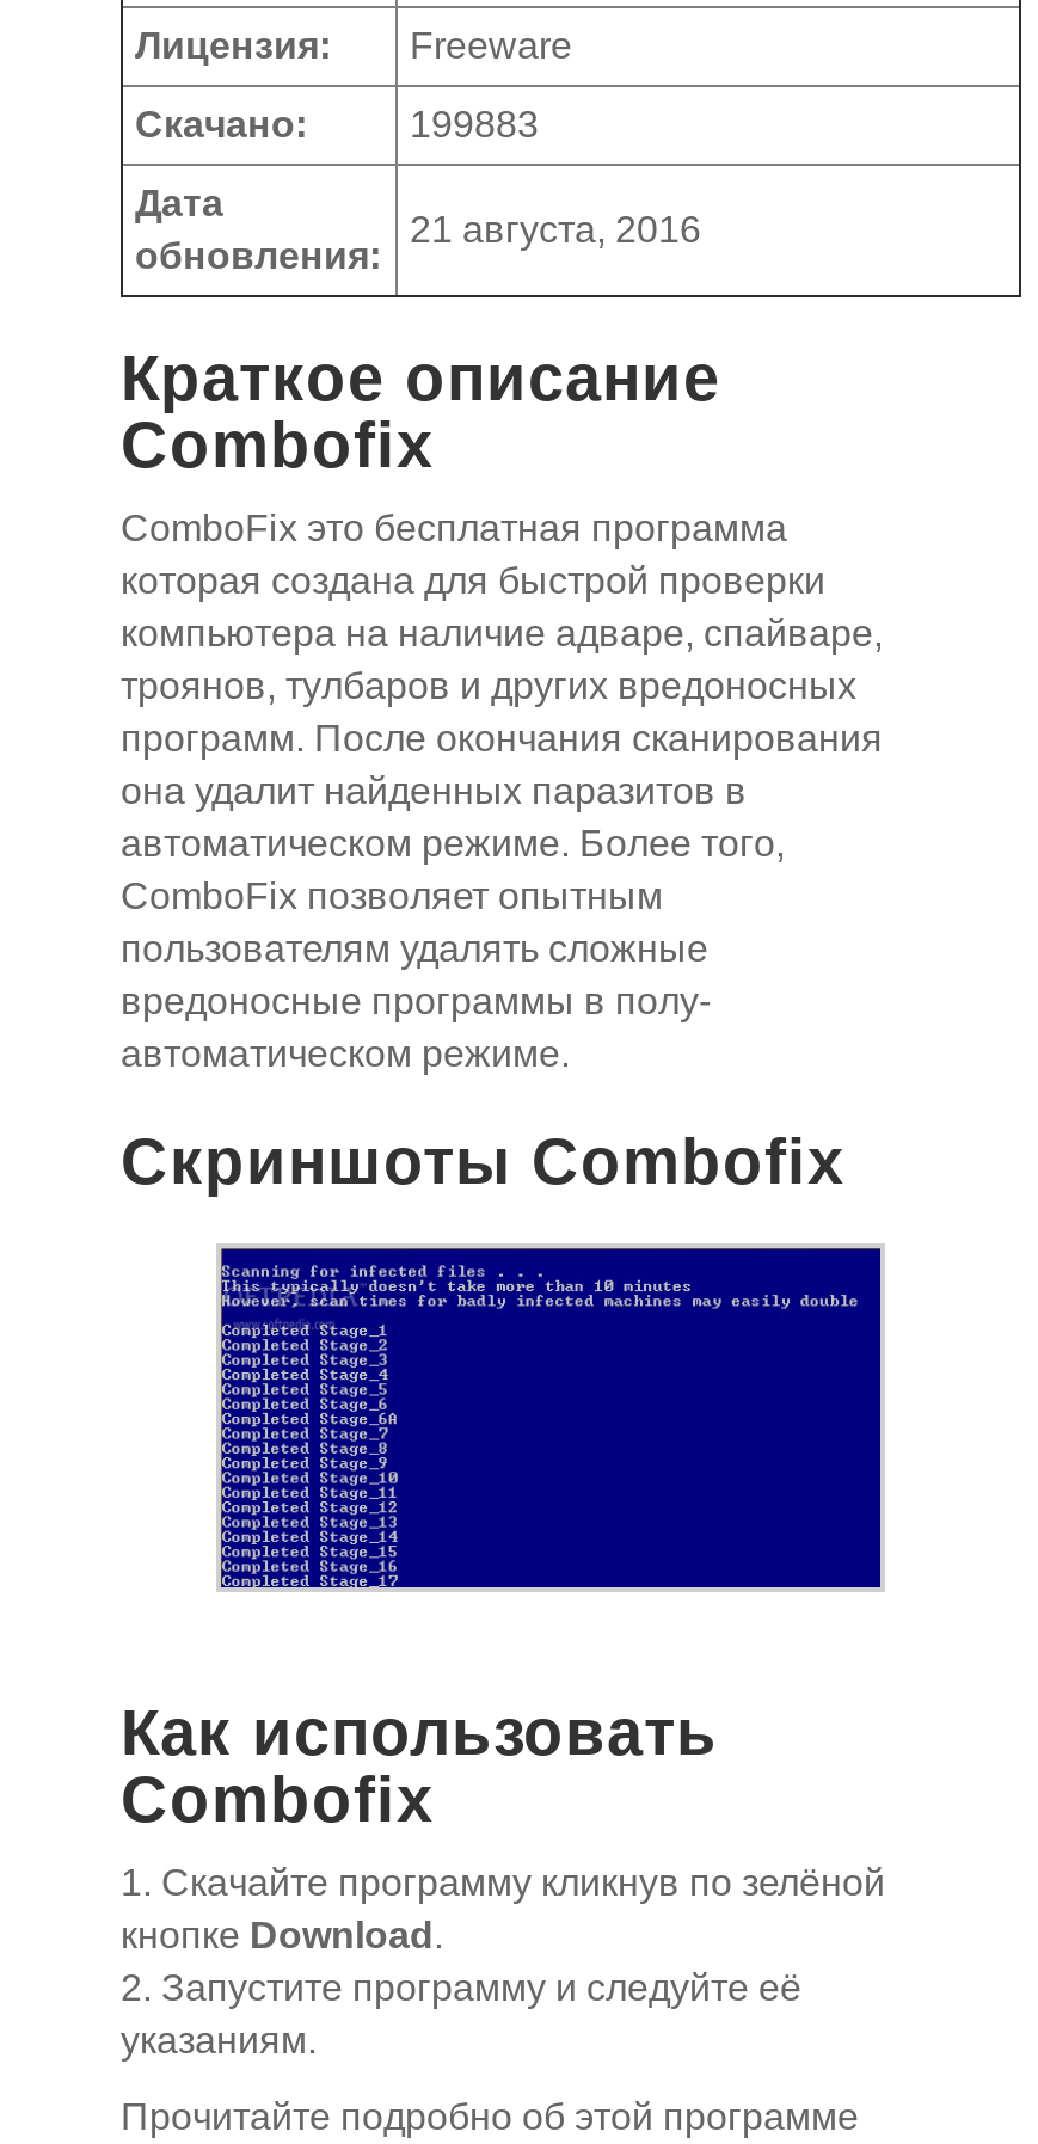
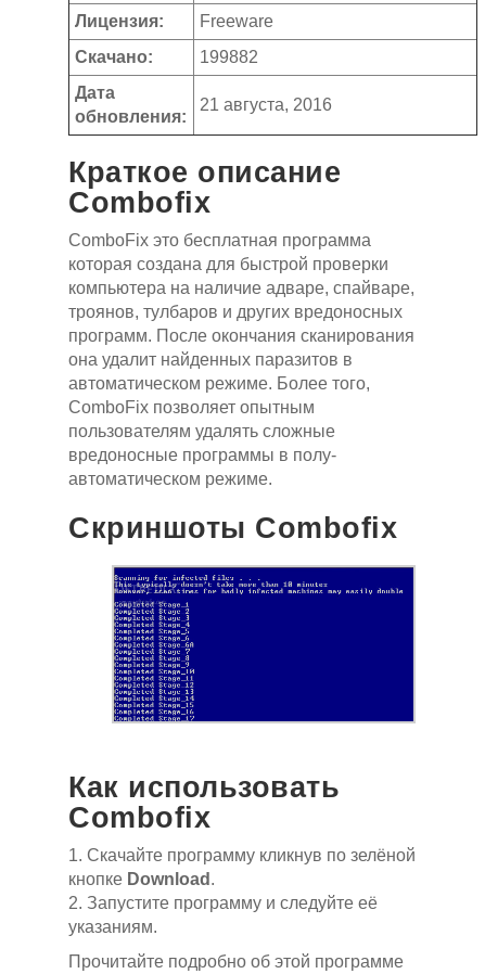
[410,104,539,145] 199883 -> [200,48,258,66] 199882

